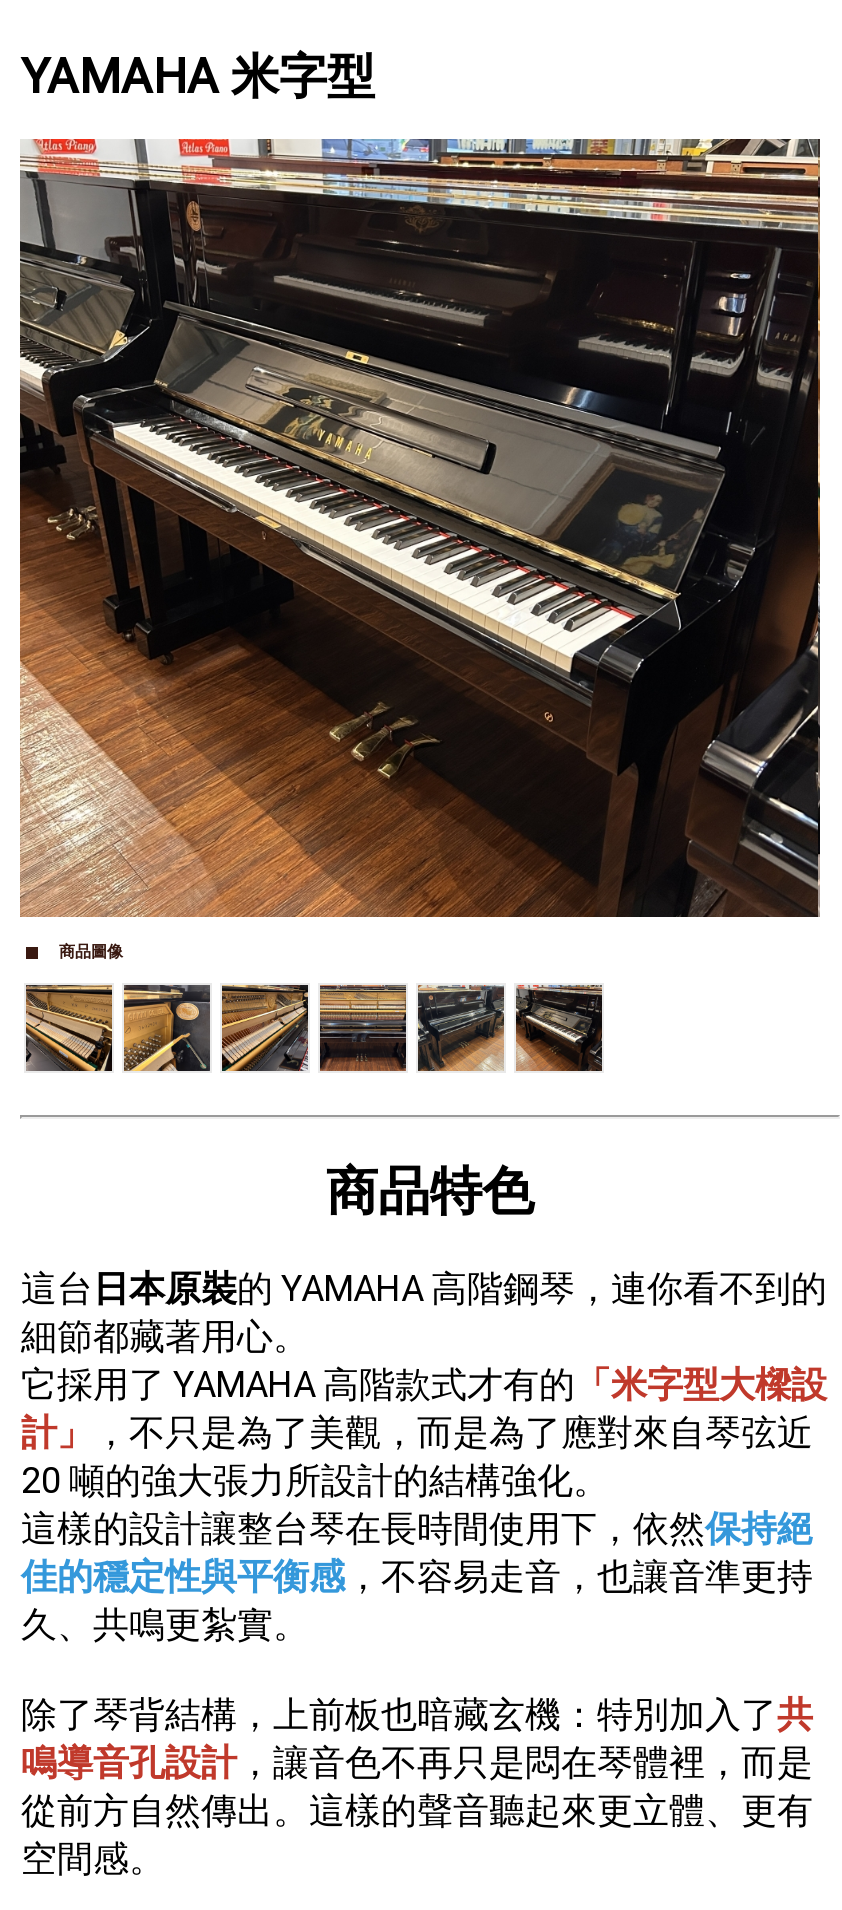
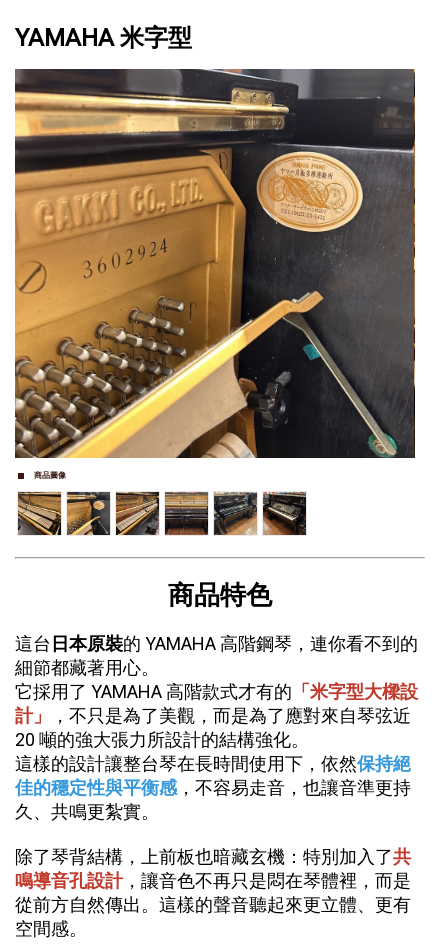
[18,137,822,919] [image] -> [14,68,416,459] [image]

